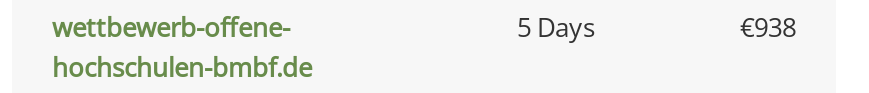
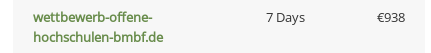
[517,9,595,45] 5 Days -> [265,8,304,26] 7 Days

